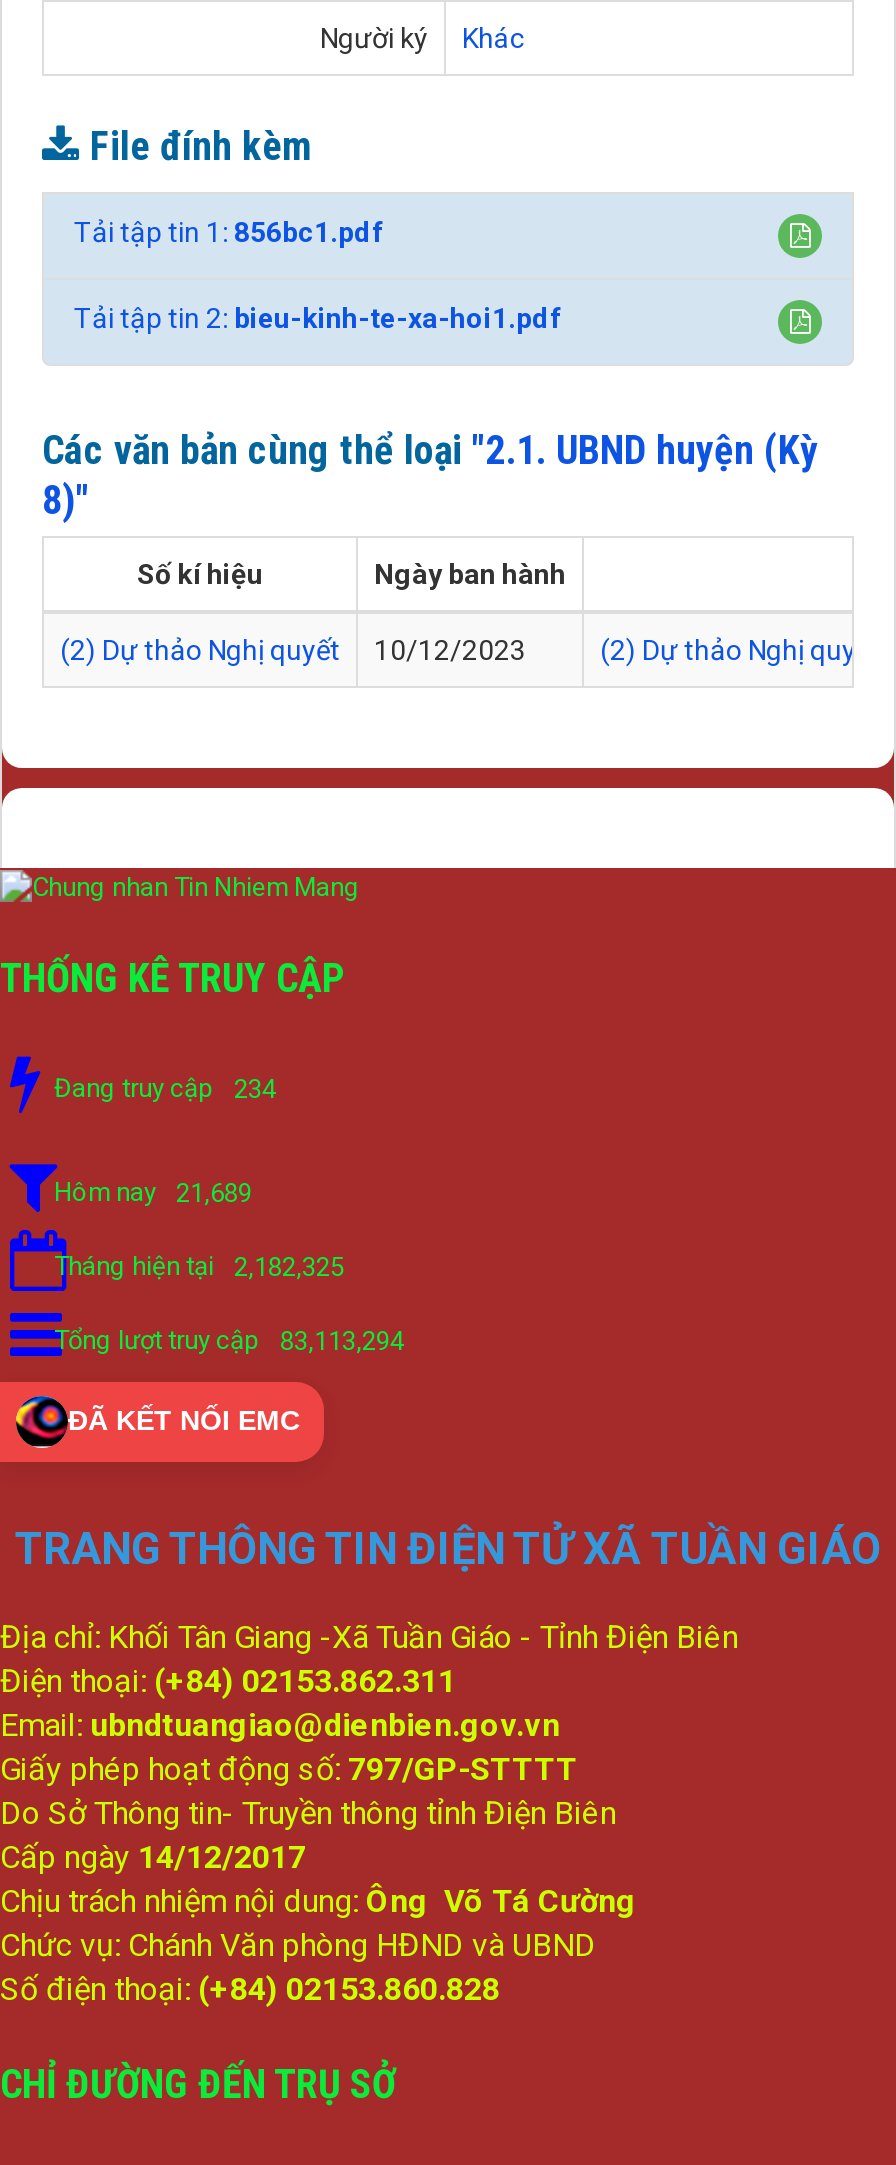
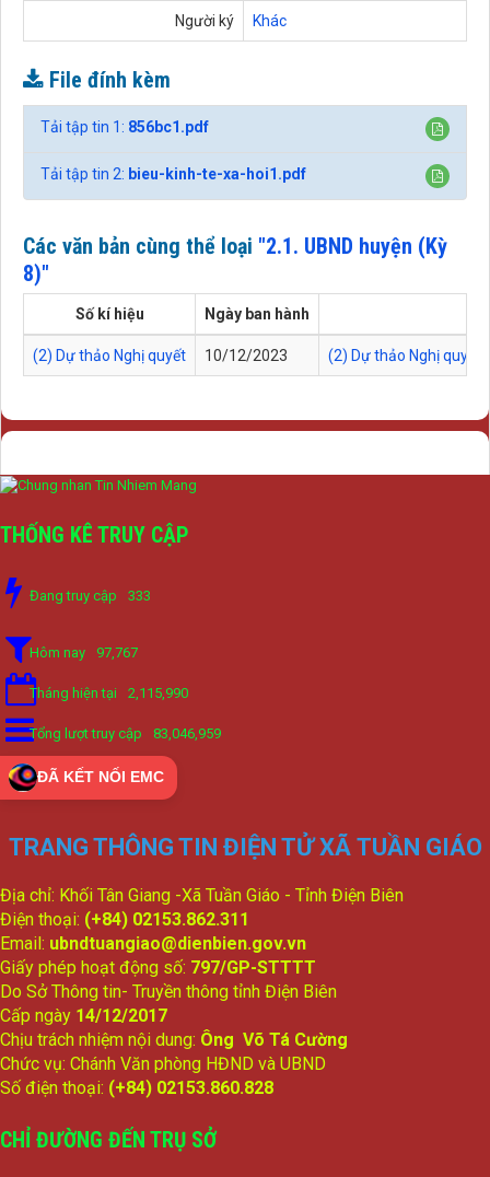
[54,1073,276,1103] Đang truy cập 234 -> [30,587,151,603] Đang truy cập 333
[54,1177,252,1207] Hôm nay 21,689 -> [30,644,138,660] Hôm nay 97,767
[54,1251,344,1281] Tháng hiện tại 2,182,325 -> [30,684,188,701] Tháng hiện tại 2,115,990
[54,1325,404,1355] Tổng lượt truy cập 83,113,294 -> [30,725,221,741] Tổng lượt truy cập 83,046,959

